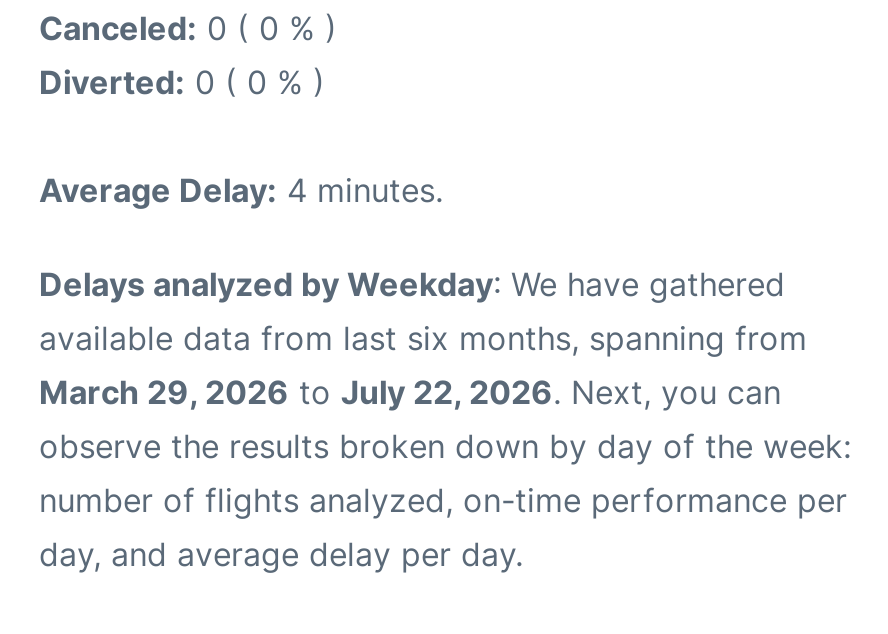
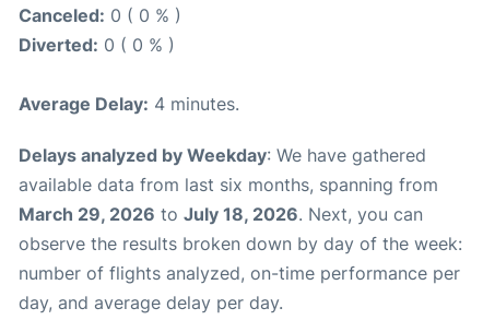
[39,372,781,412] March 29, 2026 to July 22, 2026. Next, you can -> [19,203,423,225] March 29, 2026 to July 18, 2026. Next, you can

